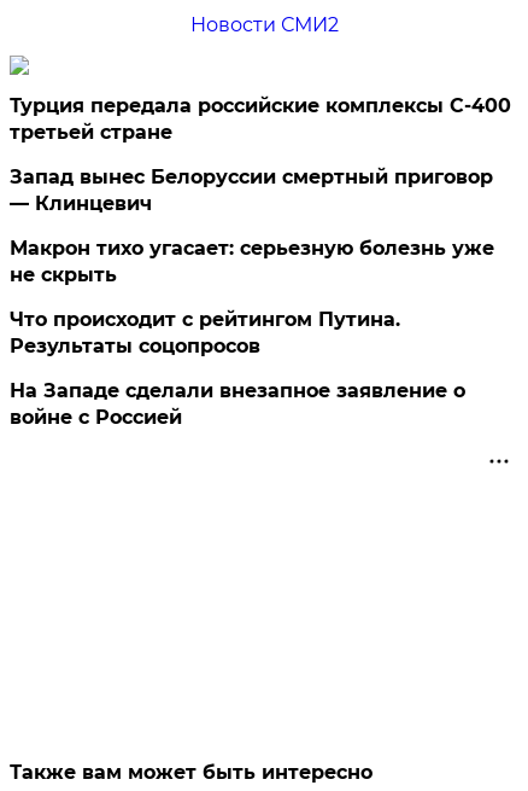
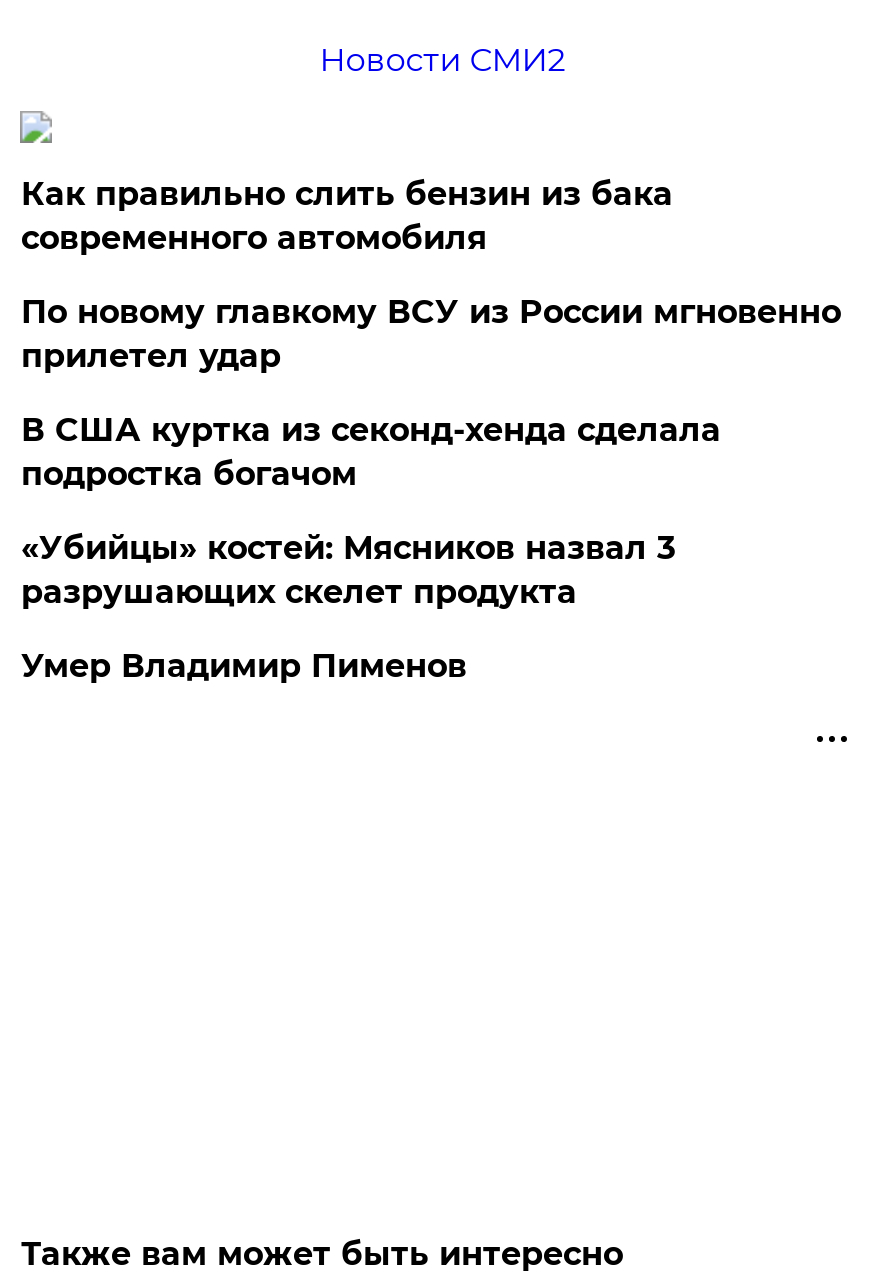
[10,95,512,144] Турция передала российские комплексы С-400 | третьей стране -> [21,175,673,257] Как правильно слить бензин из бака | современного автомобиля
[10,166,494,215] Запад вынес Белоруссии смертный приговор | — Клинцевич -> [21,293,841,375] По новому главкому ВСУ из России мгновенно | прилетел удар
[10,237,495,287] Макрон тихо угасает: серьезную болезнь уже | не скрыть -> [21,411,721,493] В США куртка из секонд-хенда сделала | подростка богачом
[10,308,401,358] Что происходит с рейтингом Путина. | Результаты соцопросов -> [21,529,675,611] «Убийцы» костей: Мясников назвал 3 | разрушающих скелет продукта
[10,380,466,429] На Западе сделали внезапное заявление о | войне с Россией -> [21,647,467,685] Умер Владимир Пименов

